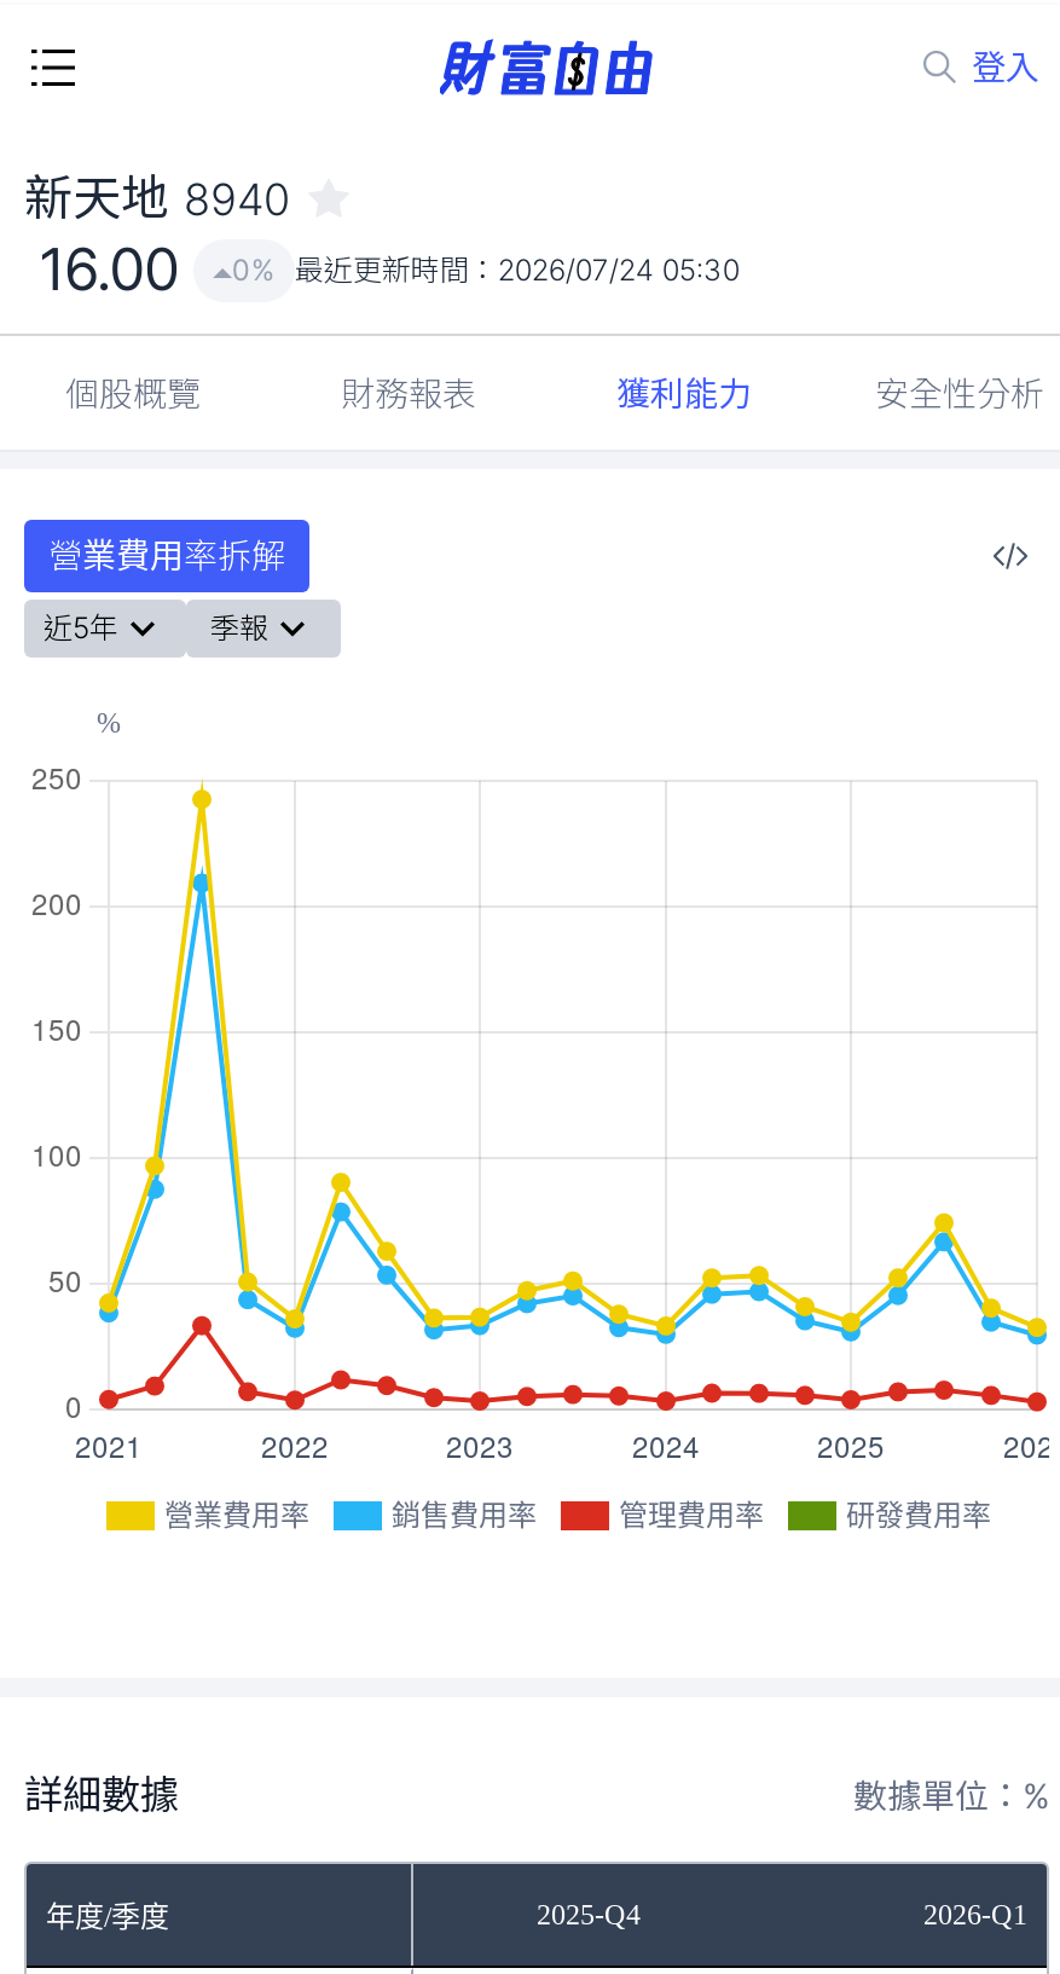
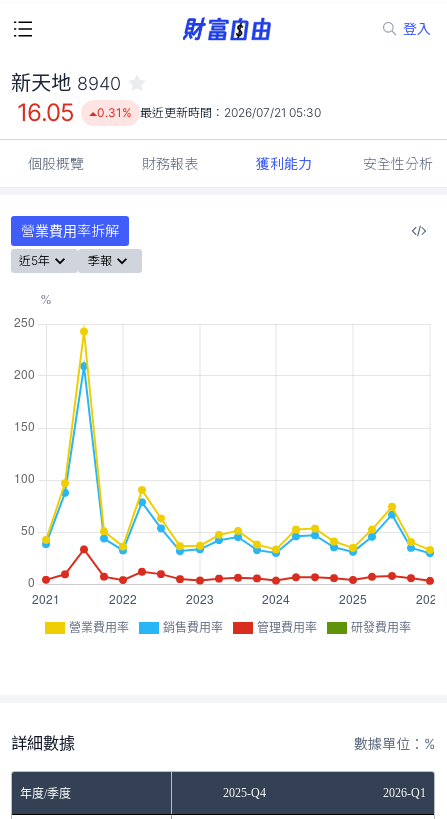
[39,235,178,305] 16.00 -> [17,98,75,127] 16.05
[232,251,739,288] 0% 最近更新時間：2026/07/24 05:30 -> [97,105,321,120] 0.31% 最近更新時間：2026/07/21 05:30

